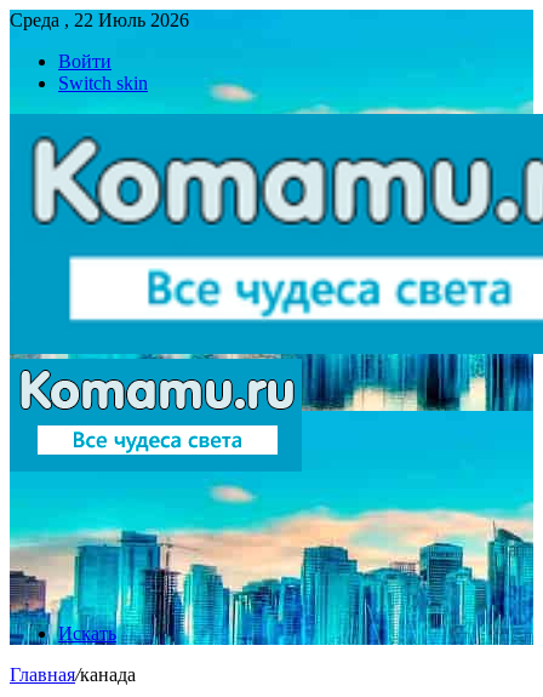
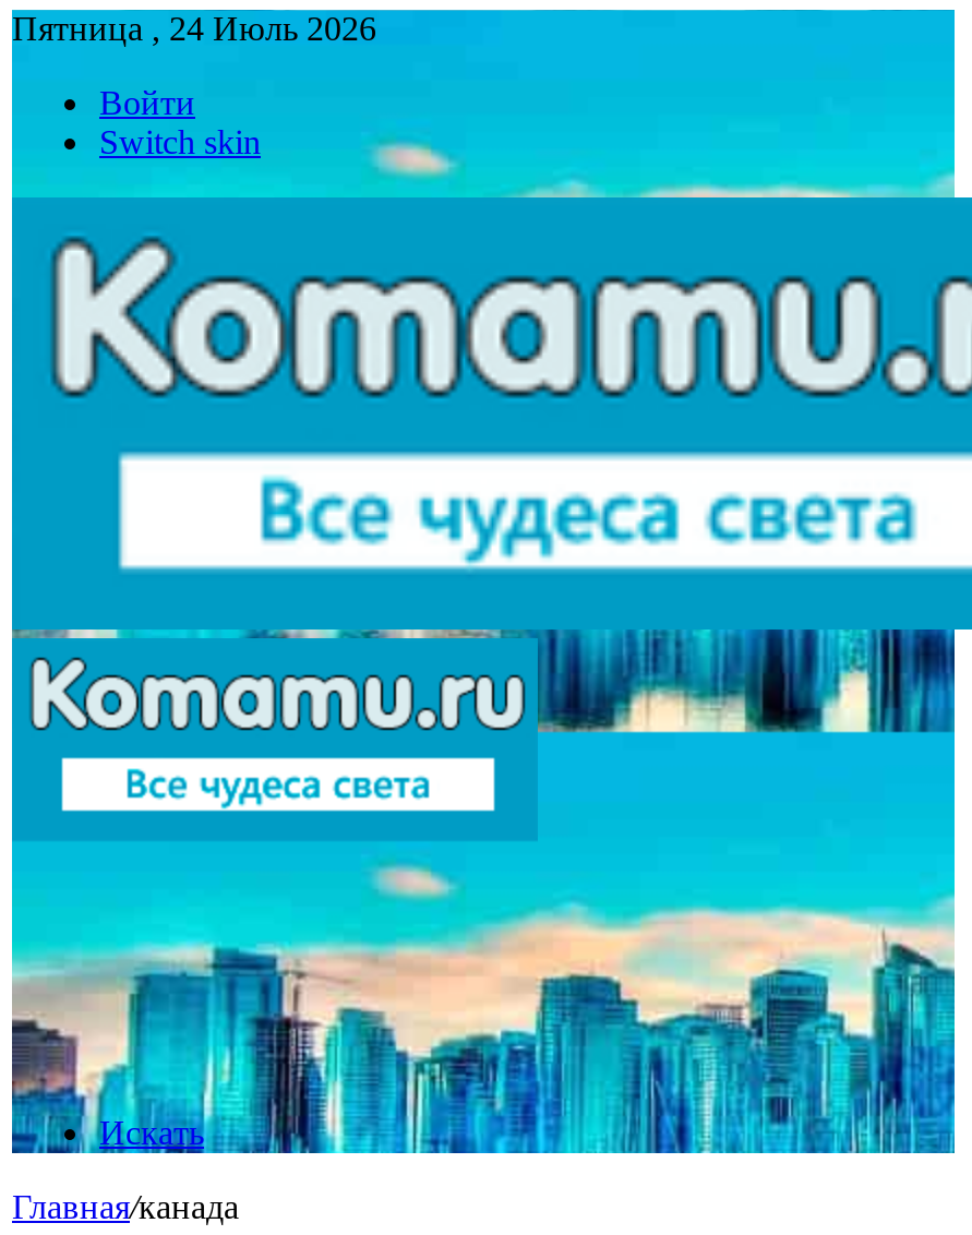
[10,10,189,30] Среда , 22 Июль 2026 -> [12,10,376,47] Пятница , 24 Июль 2026

